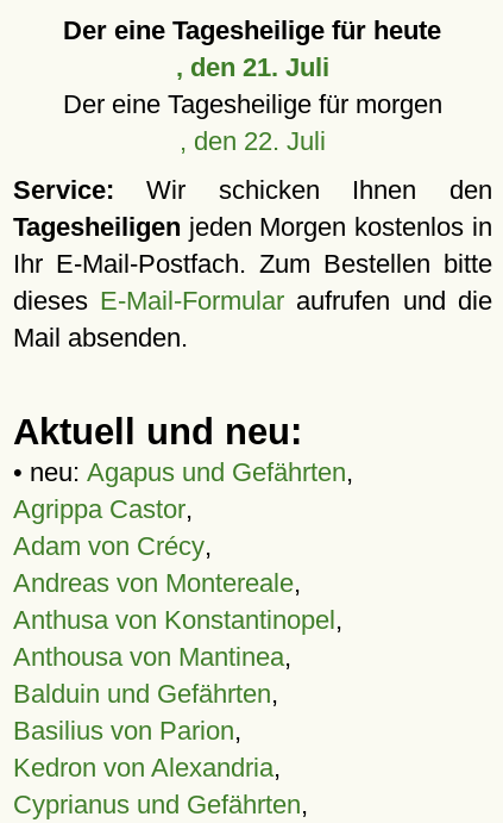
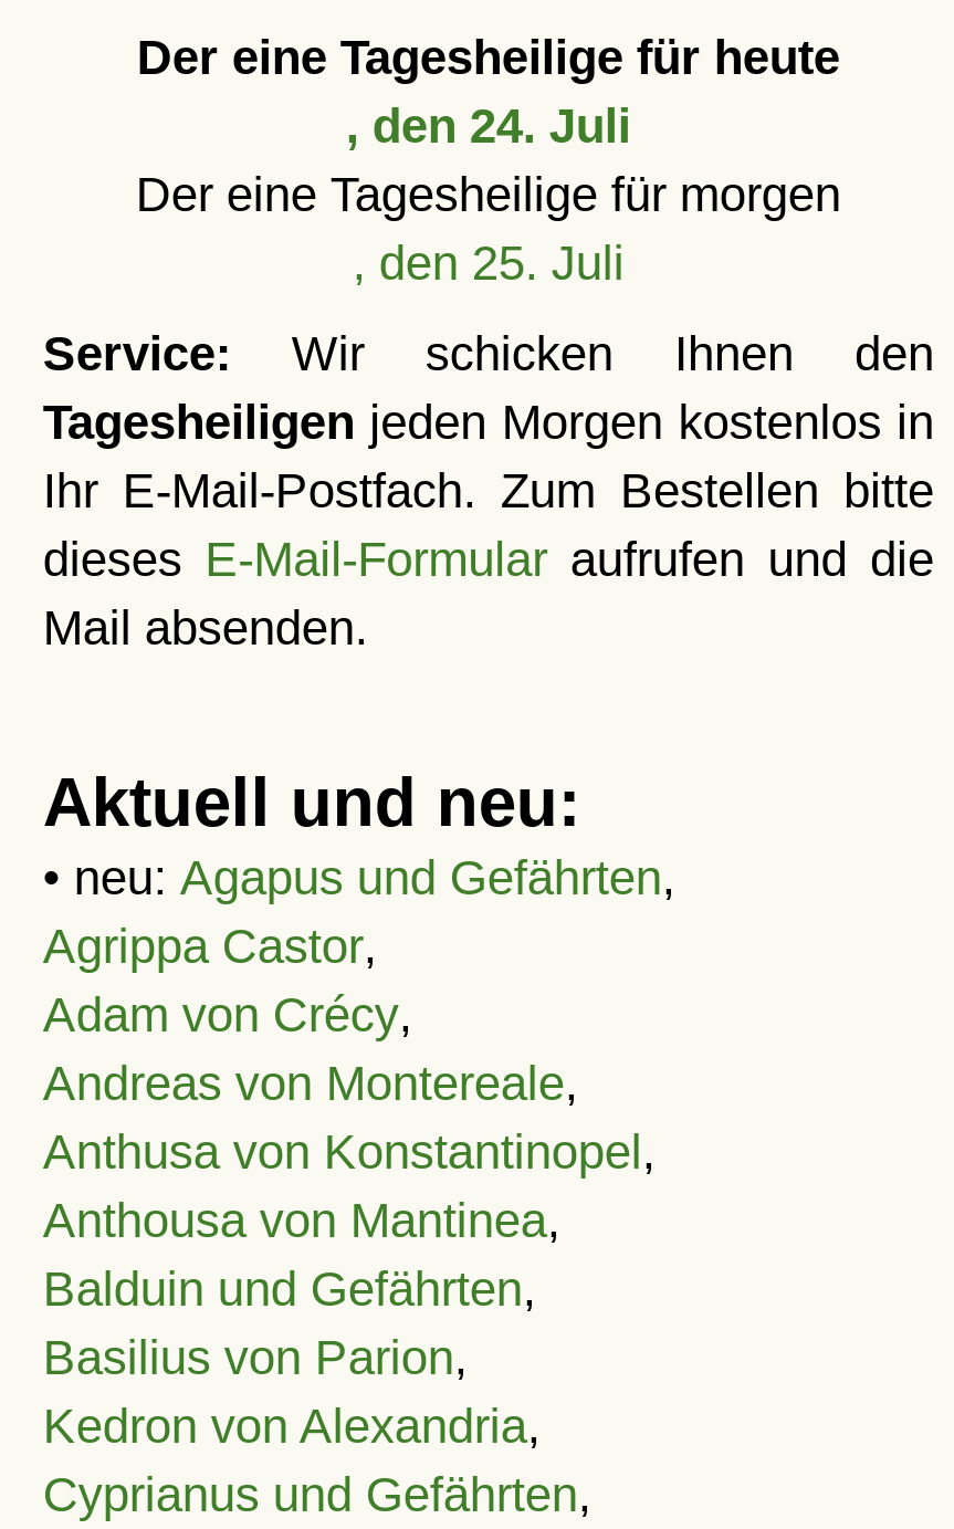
[176,52,329,82] , den 21. Juli -> [346,98,631,154] , den 24. Juli
[179,126,326,156] , den 22. Juli -> [352,235,624,291] , den 25. Juli

